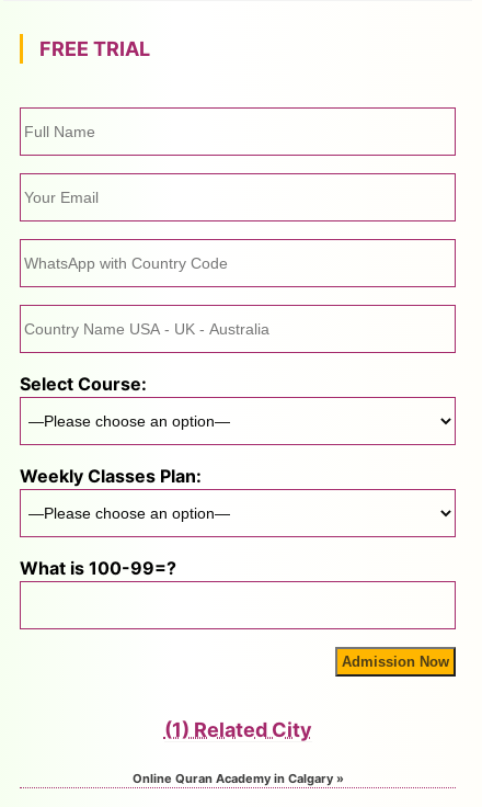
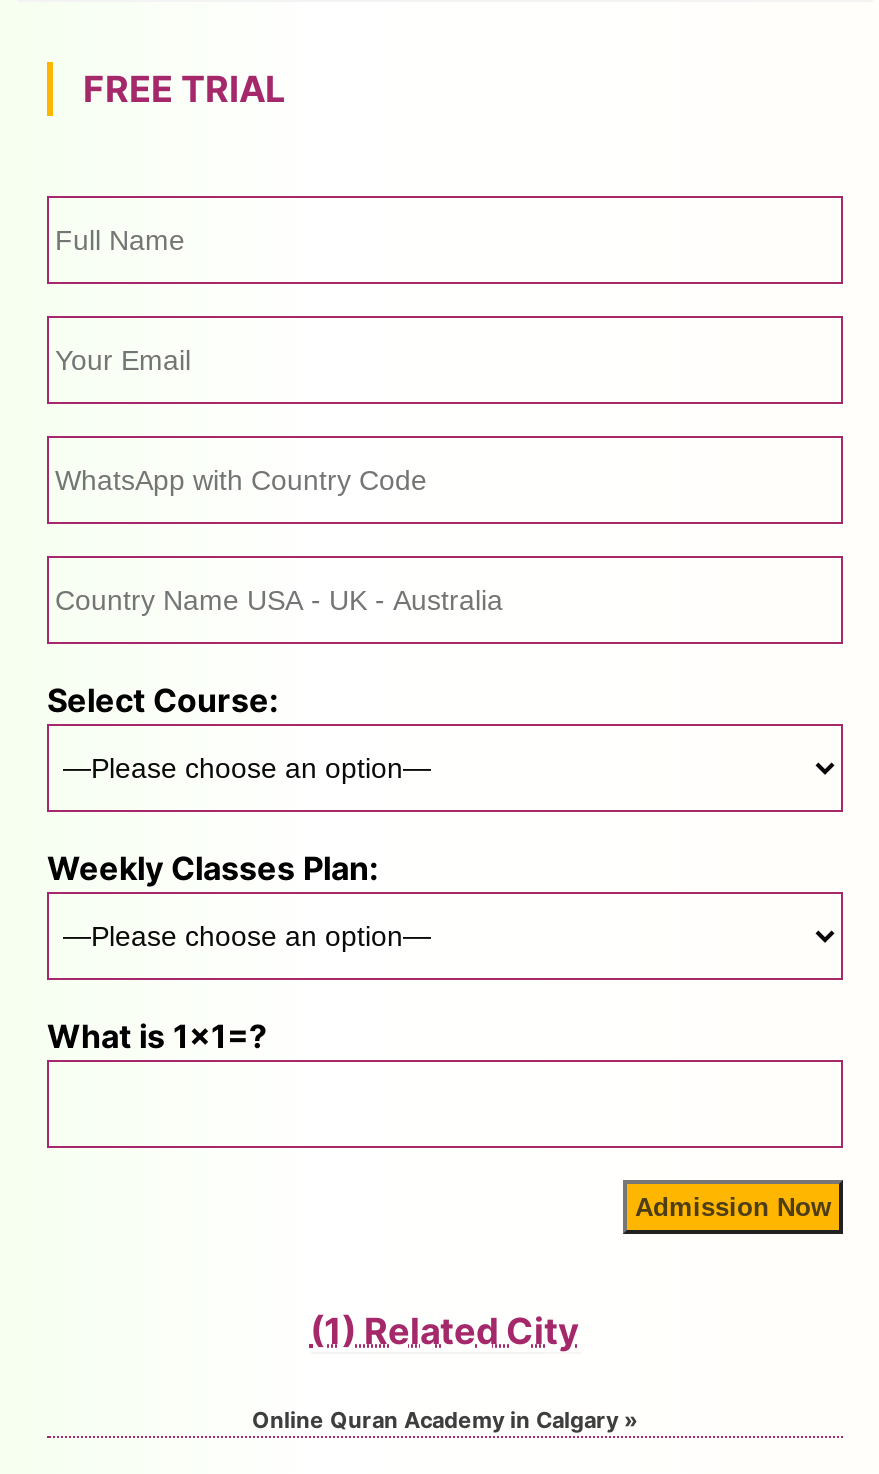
[20,557,176,579] What is 100-99=? -> [47,1016,267,1056] What is 1x1=?

